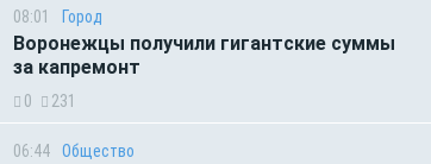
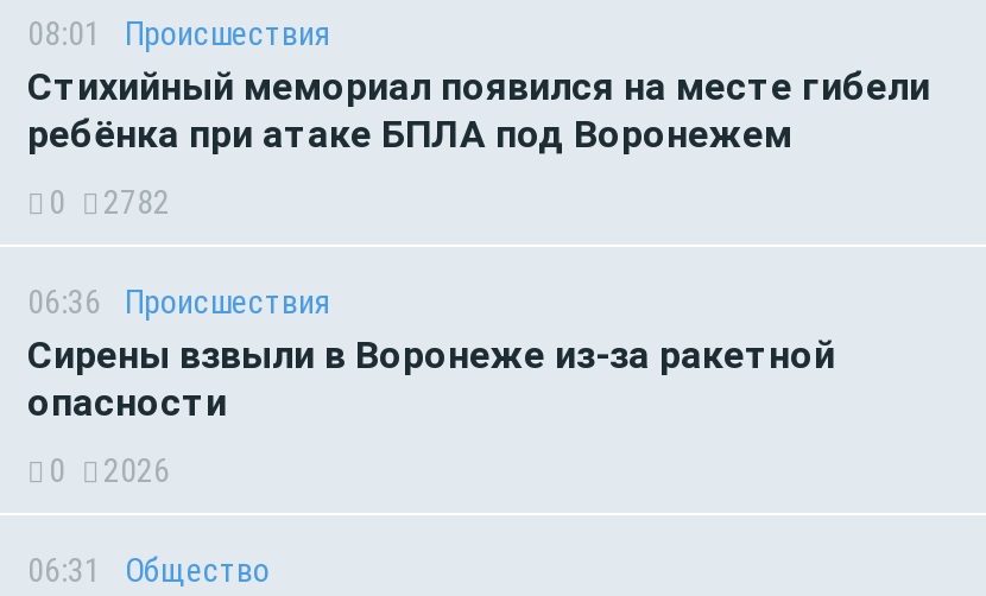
[13,7,395,79] Город | Воронежцы получили гигантские суммы | за капремонт -> [27,15,930,157] Происшествия | Стихийный мемориал появился на месте гибели | ребёнка при атаке БПЛА под Воронежем
[13,92,76,161] 231 | 06:44 -> [27,184,835,590] 2782 | 06:36 | Происшествия | Сирены взвыли в Воронеже из-за ракетной | опасности | 0 | 2026 | 06:31

